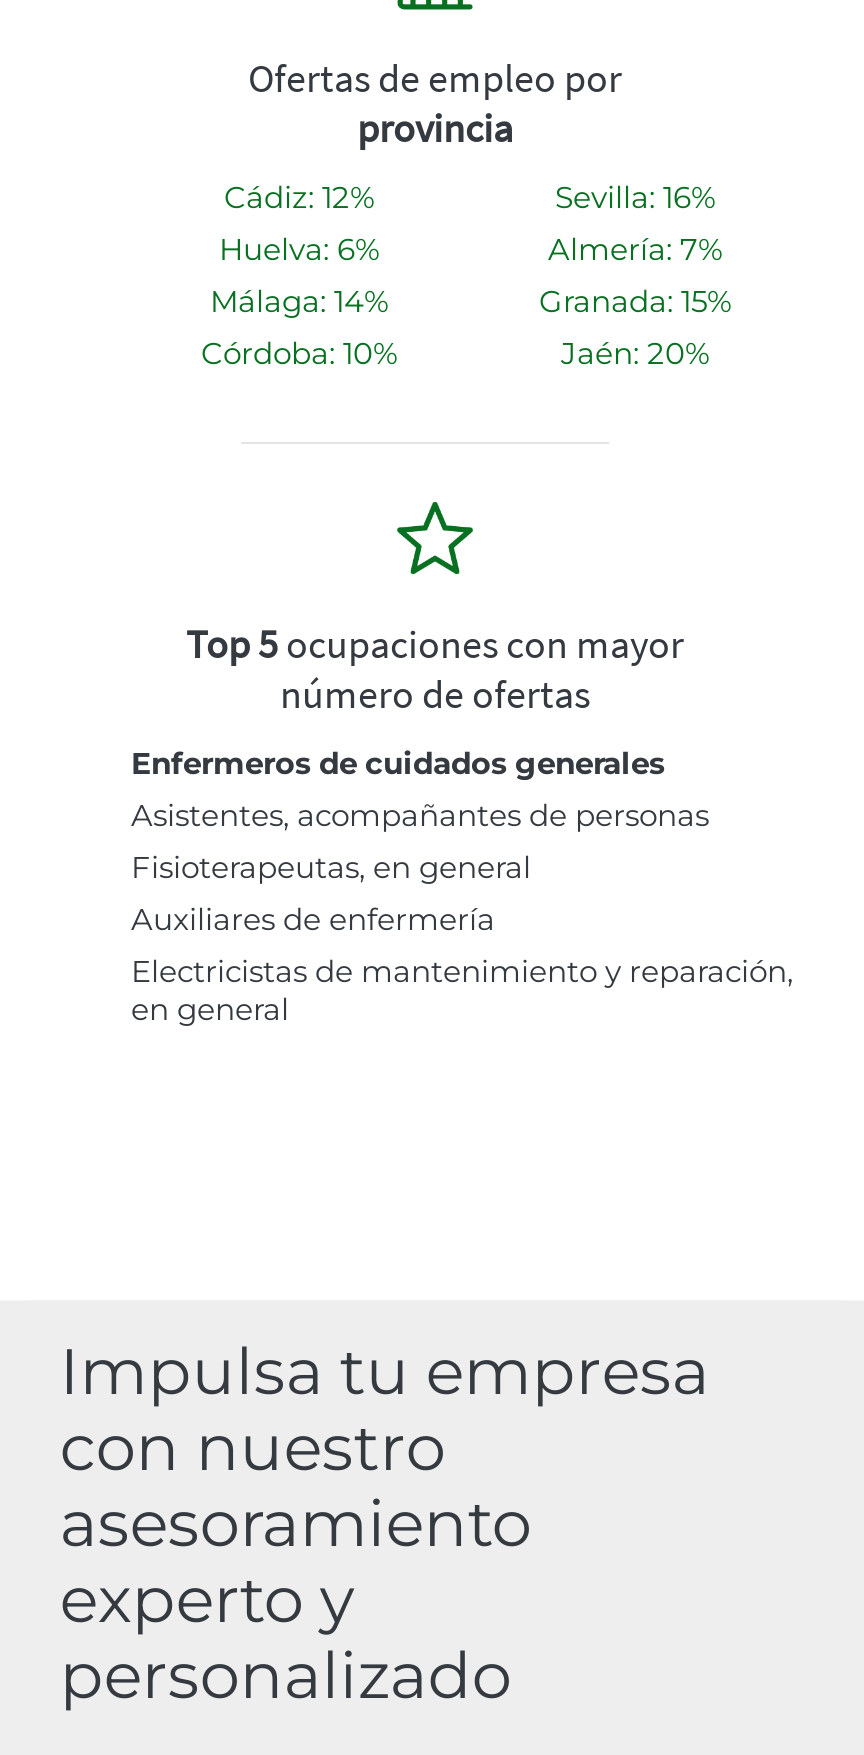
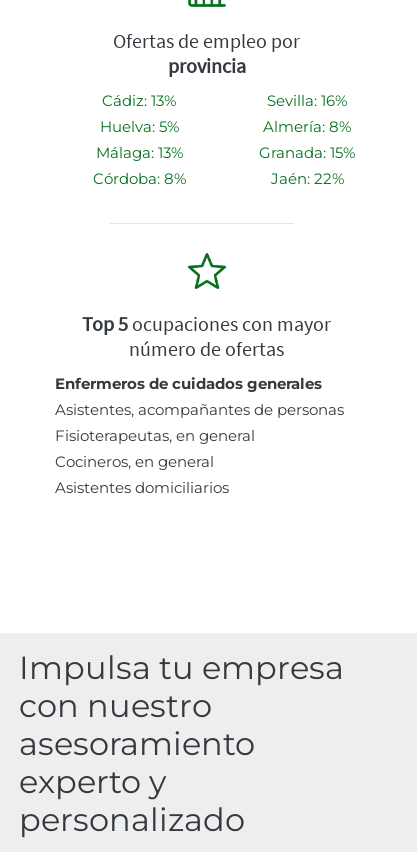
[224,178,374,216] Cádiz: 12% -> [102,91,176,110] Cádiz: 13%
[219,230,379,268] Huelva: 6% -> [99,117,178,136] Huelva: 5%
[548,230,722,268] Almería: 7% -> [263,117,351,136] Almería: 8%
[210,282,388,320] Málaga: 14% -> [95,143,182,162] Málaga: 13%
[201,334,397,372] Córdoba: 10% -> [92,169,185,188] Córdoba: 8%
[561,334,709,372] Jaén: 20% -> [270,169,343,188] Jaén: 22%
[131,900,793,1028] Auxiliares de enfermería | Electricistas de mantenimiento y reparación, | en general -> [55,452,229,497] Cocineros, en general | Asistentes domiciliarios

